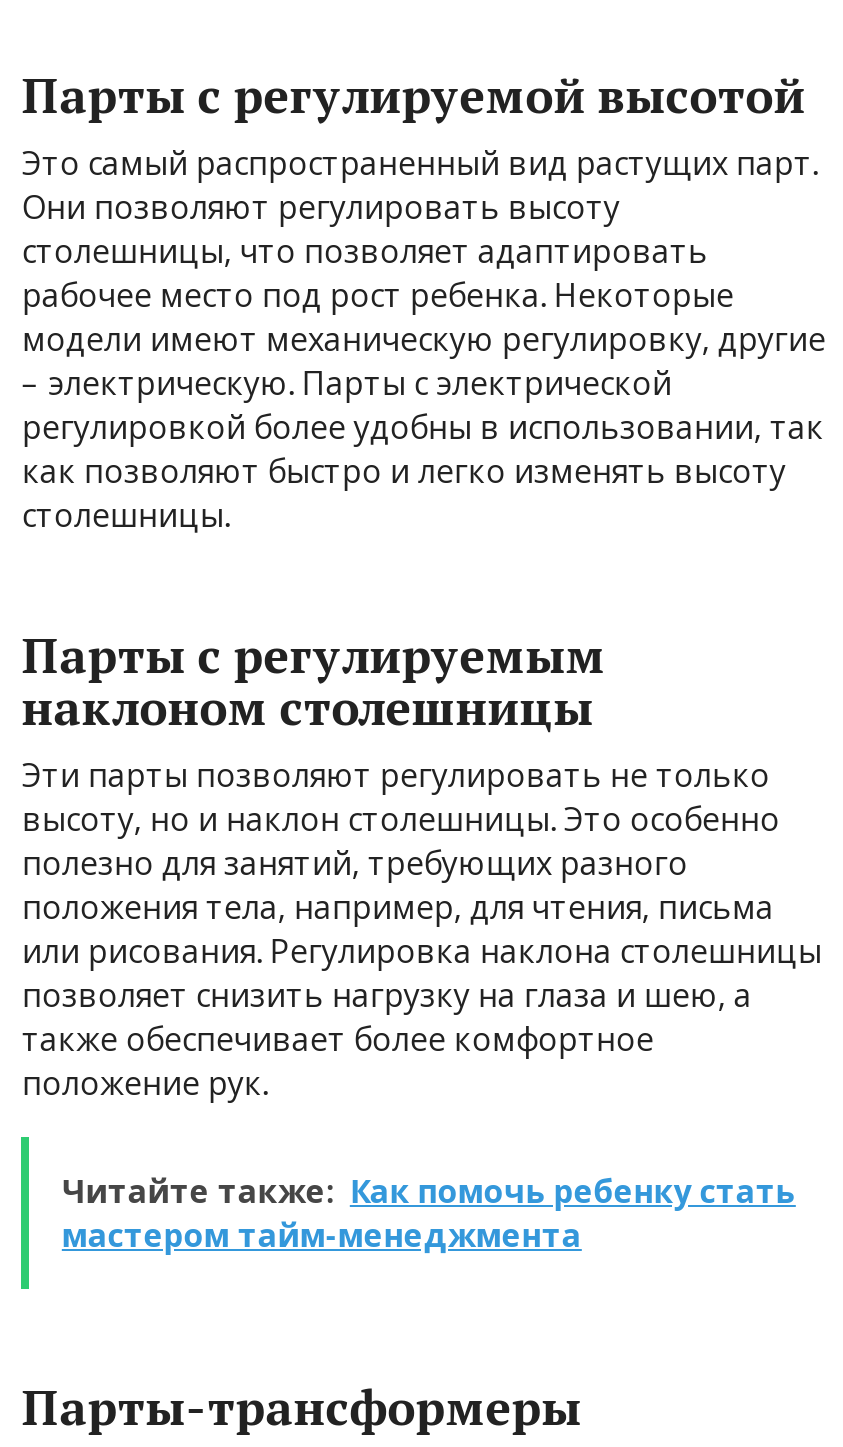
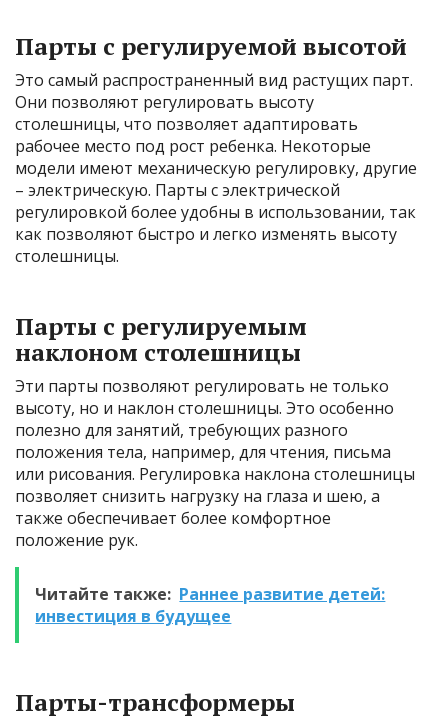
[62,1169,796,1257] Читайте также: Как помочь ребенку стать | мастером тайм-менеджмента -> [35,583,385,627] Читайте также: Раннее развитие детей: | инвестиция в будущее

